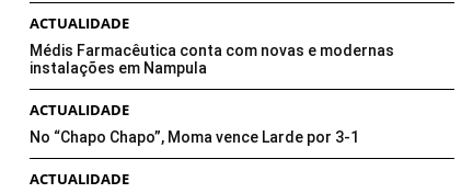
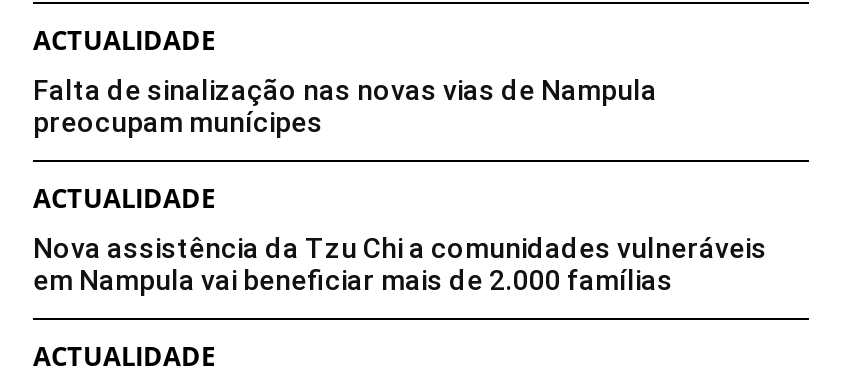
[30,42,394,77] Médis Farmacêutica conta com novas e modernas | instalações em Nampula -> [33,75,657,139] Falta de sinalização nas novas vias de Nampula | preocupam munícipes
[30,129,359,146] No “Chapo Chapo”, Moma vence Larde por 3-1 -> [33,233,767,297] Nova assistência da Tzu Chi a comunidades vulneráveis | em Nampula vai beneficiar mais de 2.000 famílias

